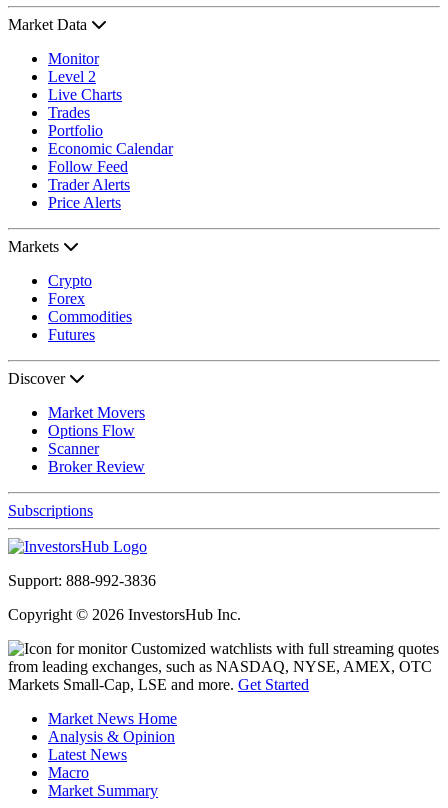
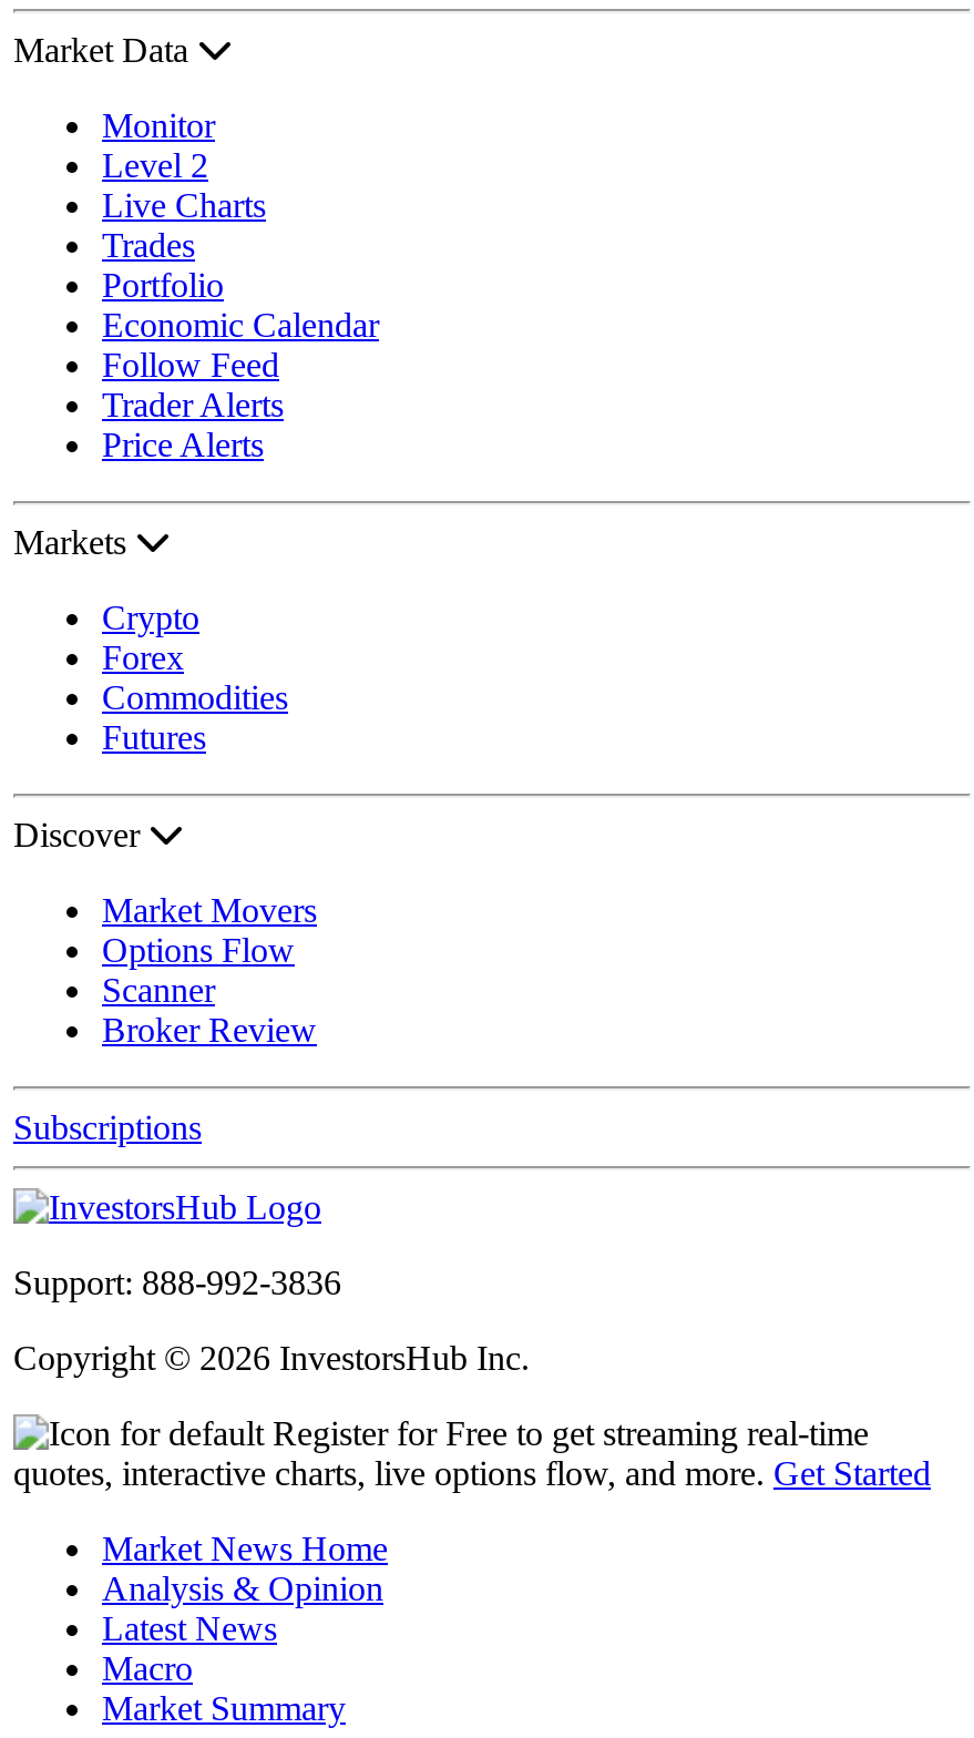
[8,640,439,693] Customized watchlists with full streaming quotes | from leading exchanges, such as NASDAQ, NYSE, AMEX, OTC | Markets Small-Cap, LSE and more. Get Started -> [13,1414,931,1492] Register for Free to get streaming real-time | quotes, interactive charts, live options flow, and more. Get Started

